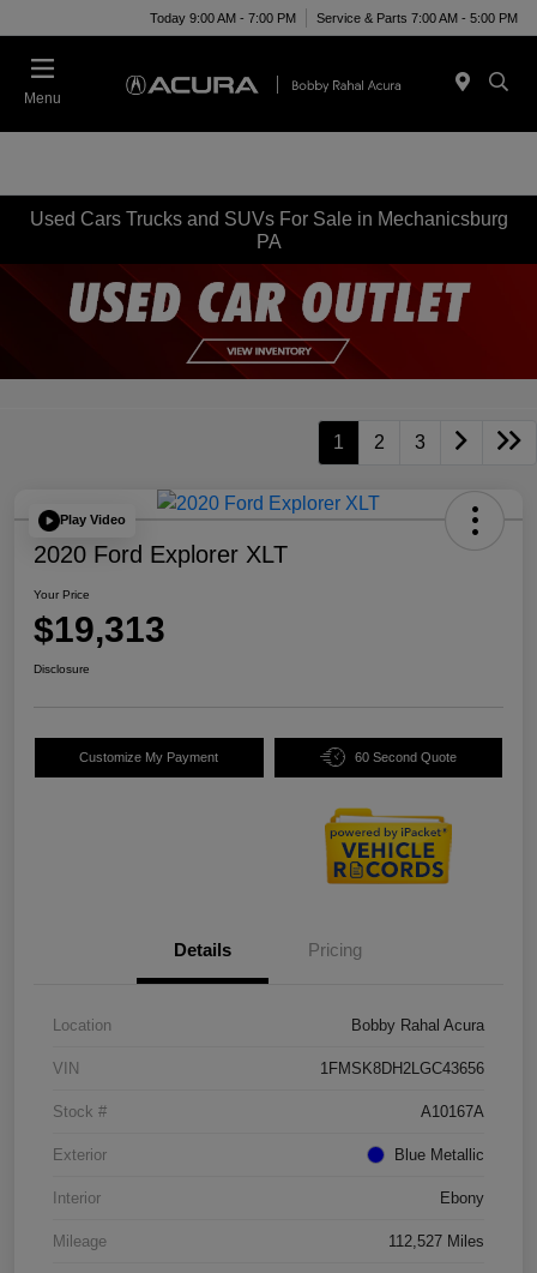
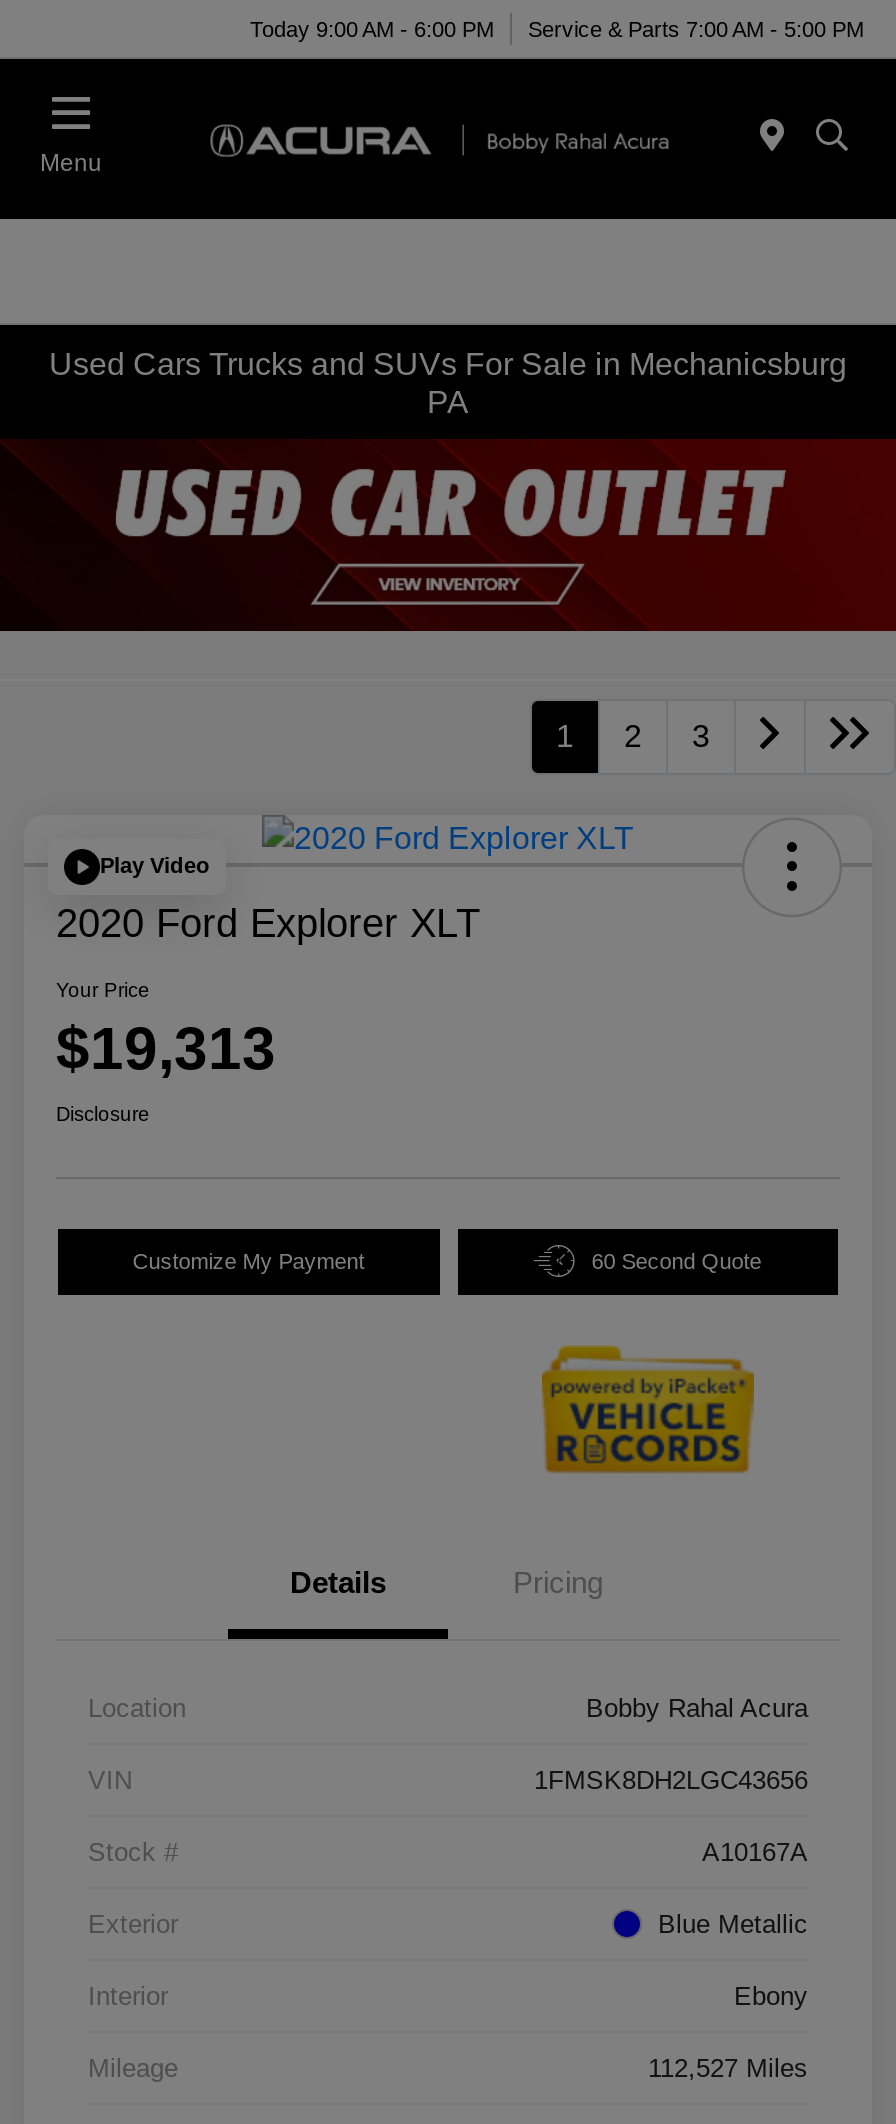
[150,10,518,25] Today 9:00 AM - 7:00 PM Service & Parts 7:00 AM - 5:00 PM -> [250,16,864,40] Today 9:00 AM - 6:00 PM Service & Parts 7:00 AM - 5:00 PM

